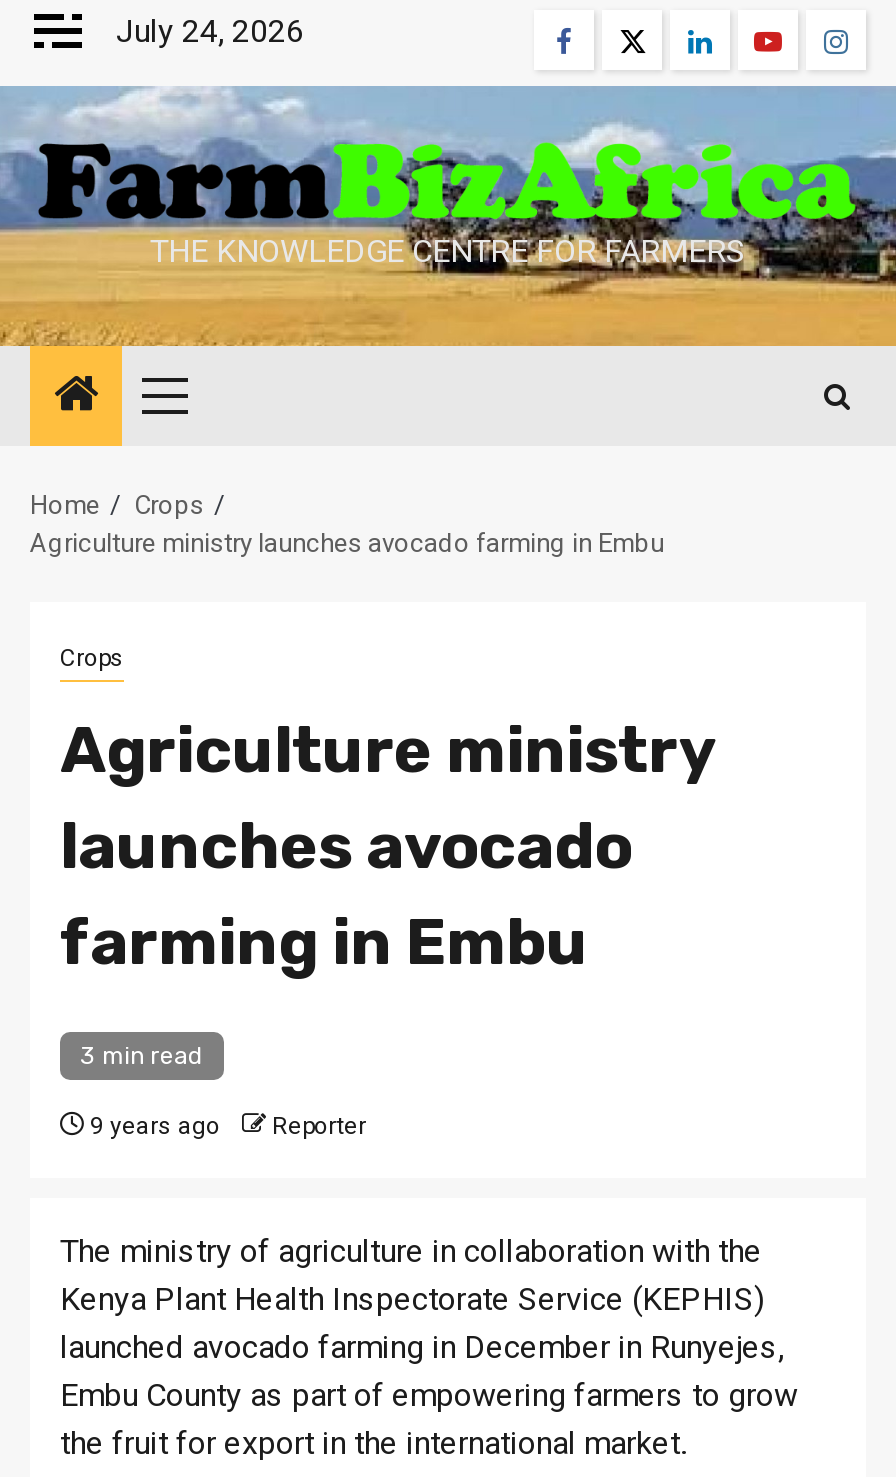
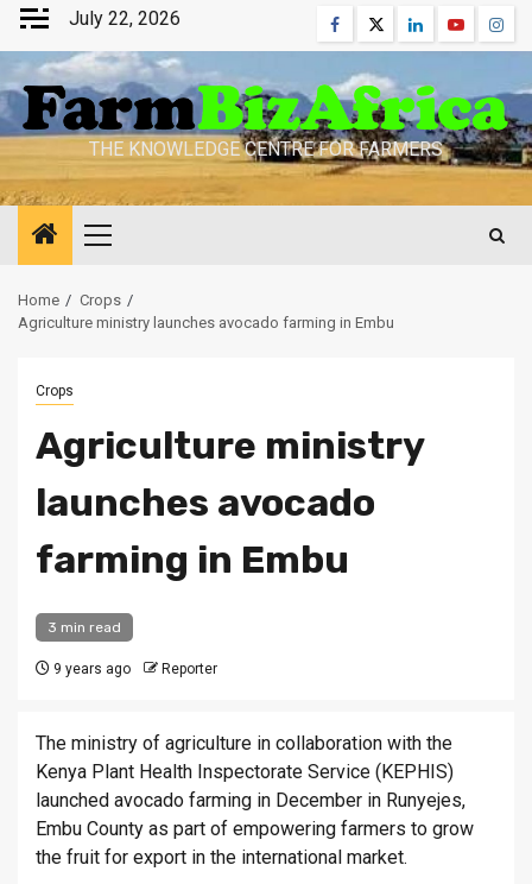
[116,12,304,50] July 24, 2026 -> [69,7,180,30] July 22, 2026

